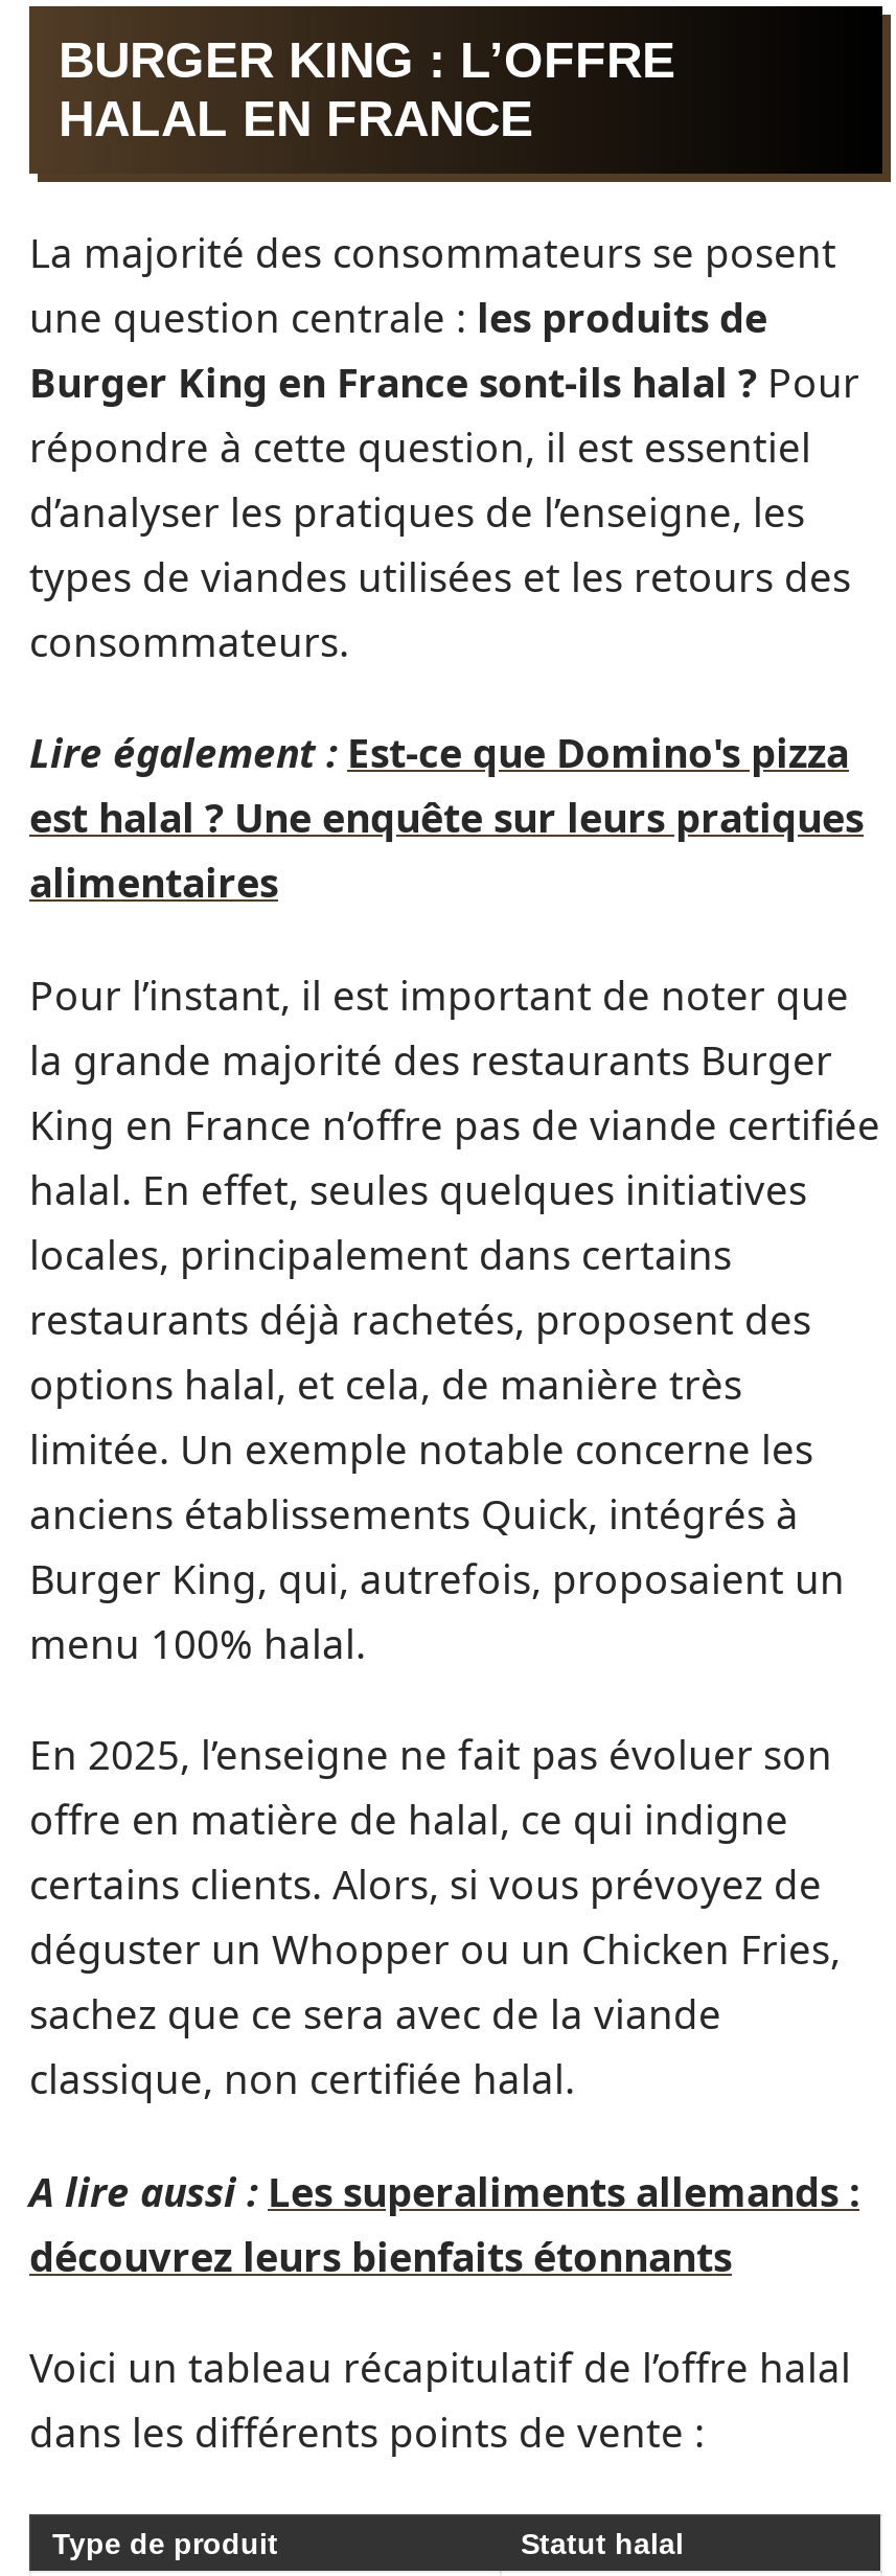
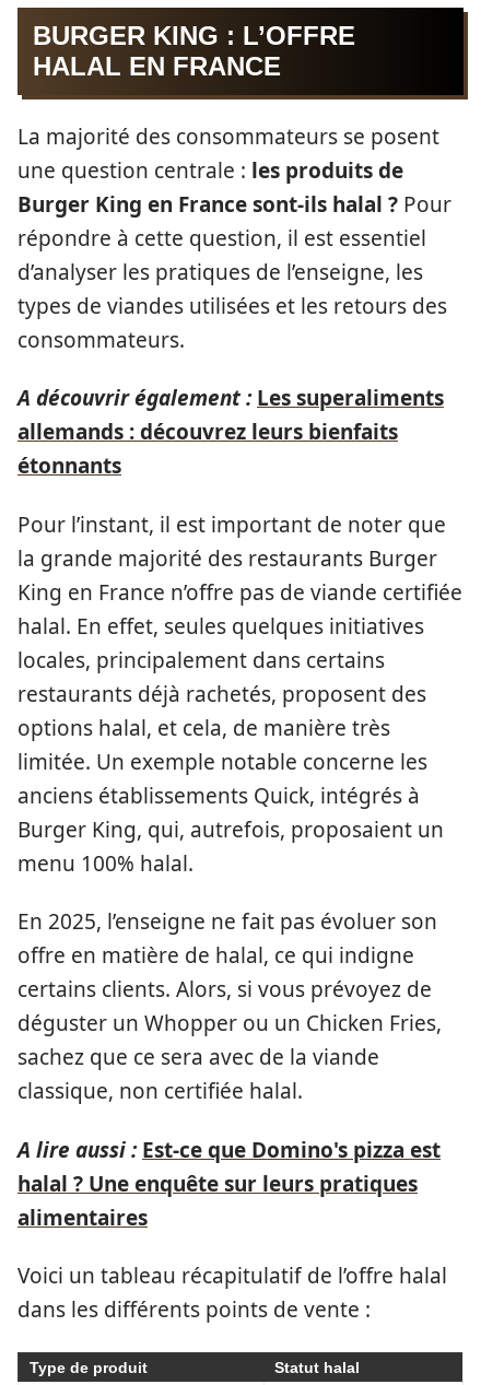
[29,726,864,845] Lire également : Est-ce que Domino's pizza | est halal ? Une enquête sur leurs pratiques -> [17,384,444,480] A découvrir également : Les superaliments | allemands : découvrez leurs bienfaits | étonnants
moved [29,856,278,910] -> [17,1203,148,1231]: alimentaires
[29,2164,859,2283] A lire aussi : Les superaliments allemands : | découvrez leurs bienfaits étonnants -> [17,1135,441,1198] A lire aussi : Est-ce que Domino's pizza est | halal ? Une enquête sur leurs pratiques

